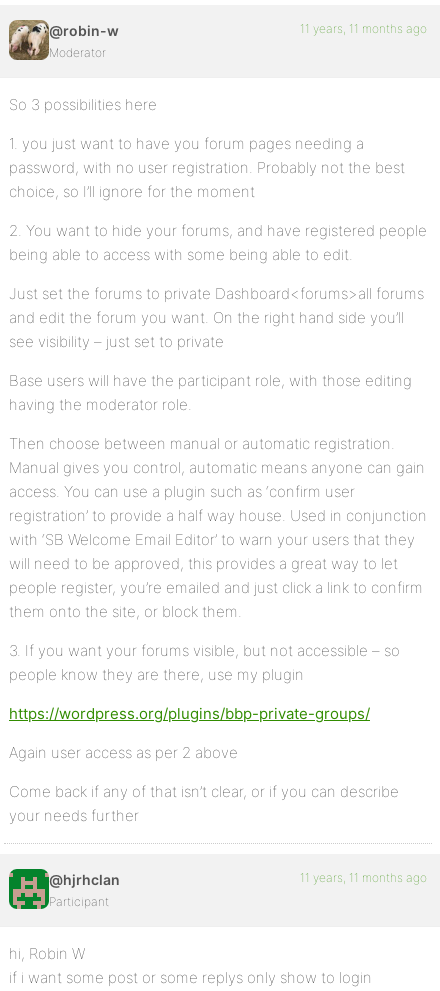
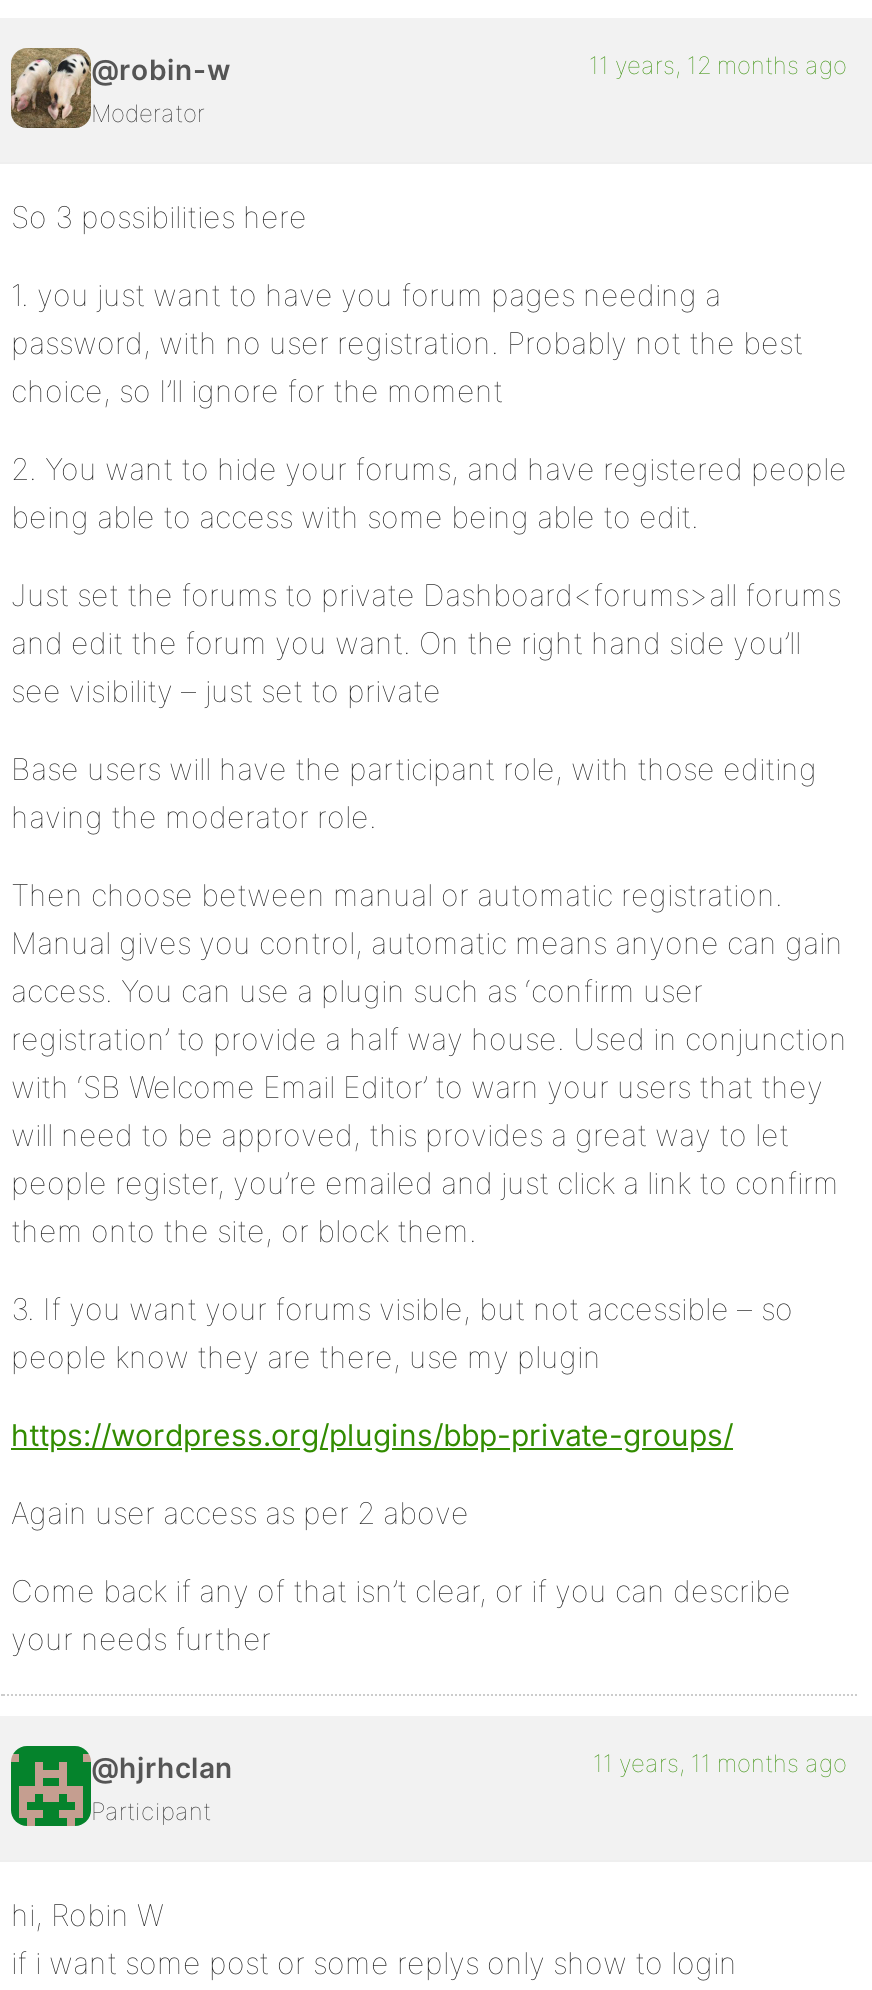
[300,21,427,36] 11 years, 11 months ago -> [589,50,847,80] 11 years, 12 months ago

